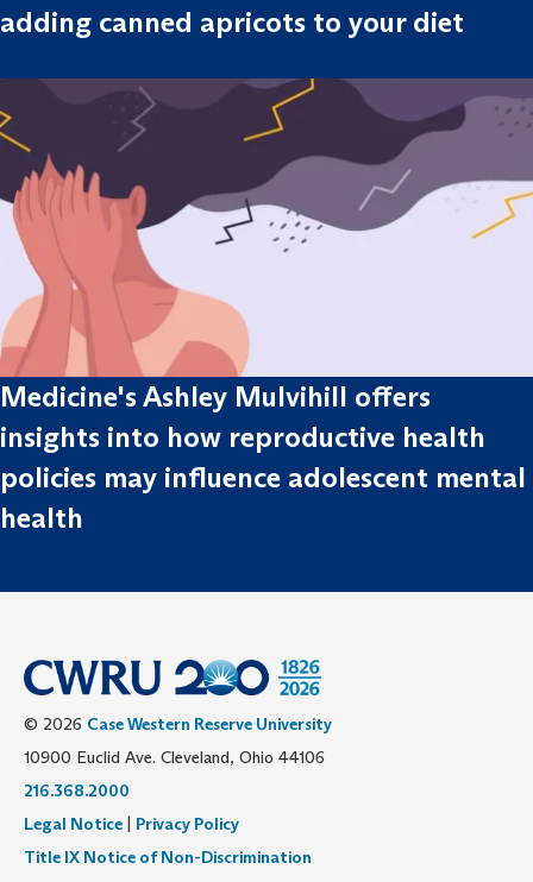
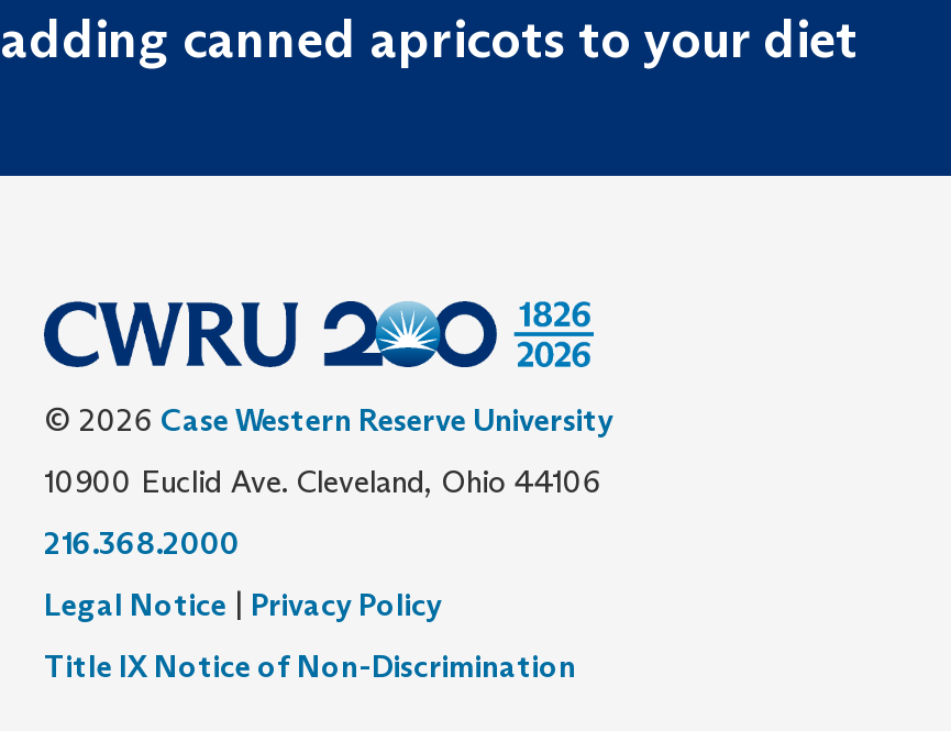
[0,77,529,535] [image] | Medicine's Ashley Mulvihill offers | insights into how reproductive health | policies may influence adolescent mental | health -> none

